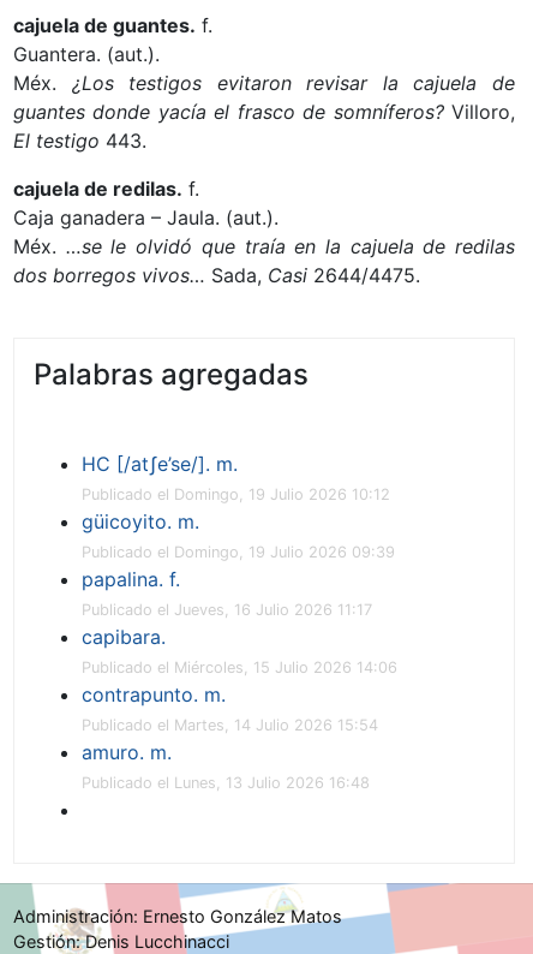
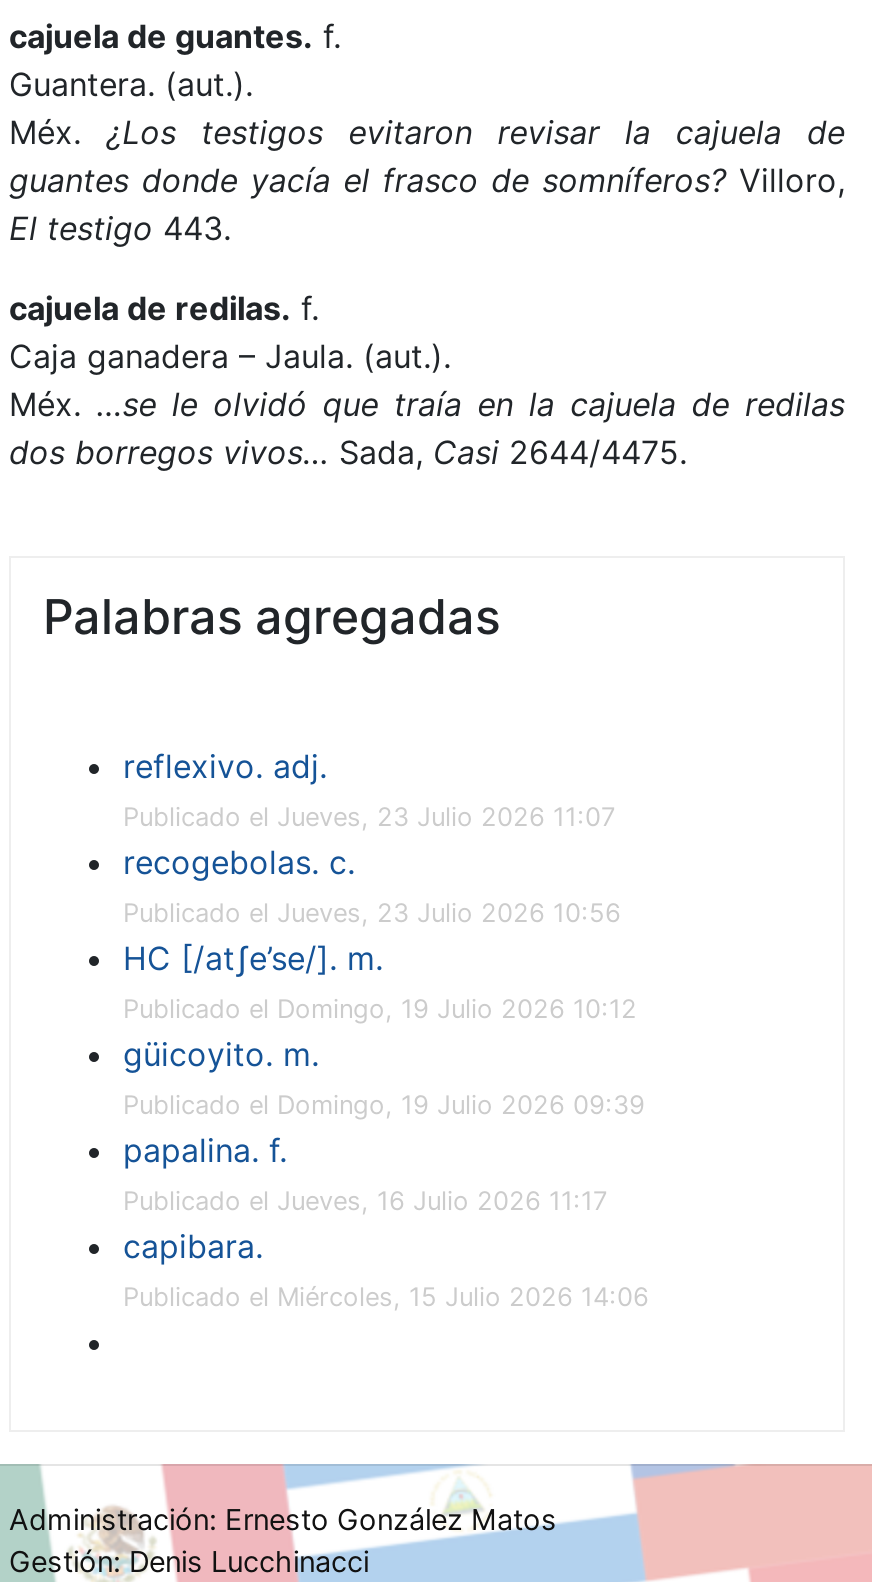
none -> [123,746,621,928] reflexivo. adj. | Publicado el Jueves, 23 Julio 2026 11:07 | recogebolas. c. | Publicado el Jueves, 23 Julio 2026 10:56
moved [82,452,397,676] -> [123,938,649,1312]: HC [/atʃe’se/]. m. | Publicado el Domingo, 19 Julio 2026 10:12 | güicoyito. m. | Publicado el Domingo, 19 Julio 2026 09:39 | papalina. f. | Publicado el Jueves, 16 Julio 2026 11:17 | capibara. | Publicado el Miércoles, 15 Julio 2026 14:06
[82,682,378,792] contrapunto. m. | Publicado el Martes, 14 Julio 2026 15:54 | amuro. m. | Publicado el Lunes, 13 Julio 2026 16:48 -> none

